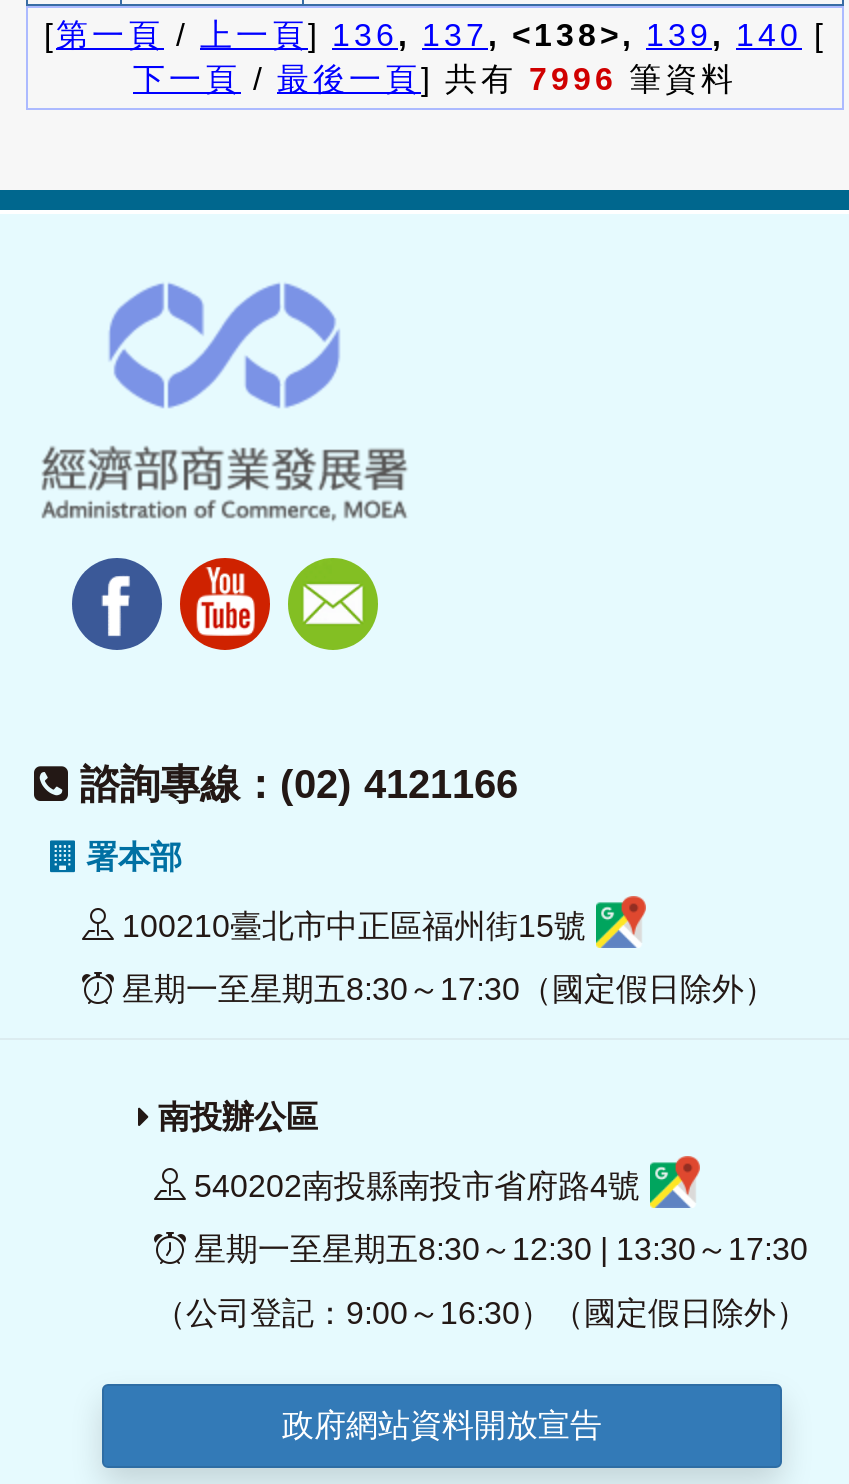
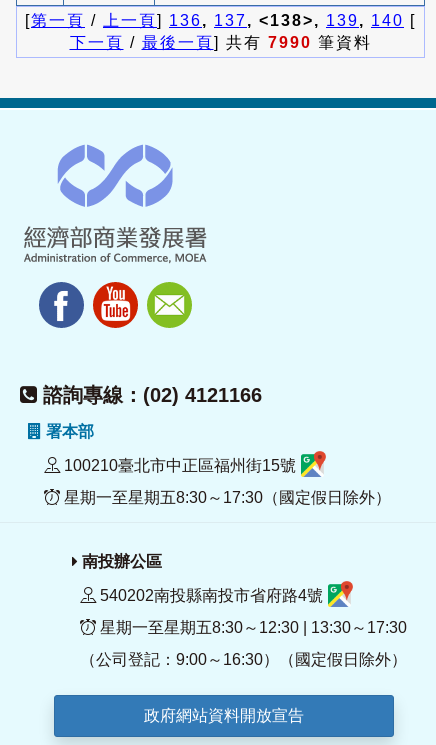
[133,62,737,96] 下一頁/最後一頁] 共有7996筆資料 -> [69,34,371,51] 下一頁/最後一頁] 共有7990筆資料

